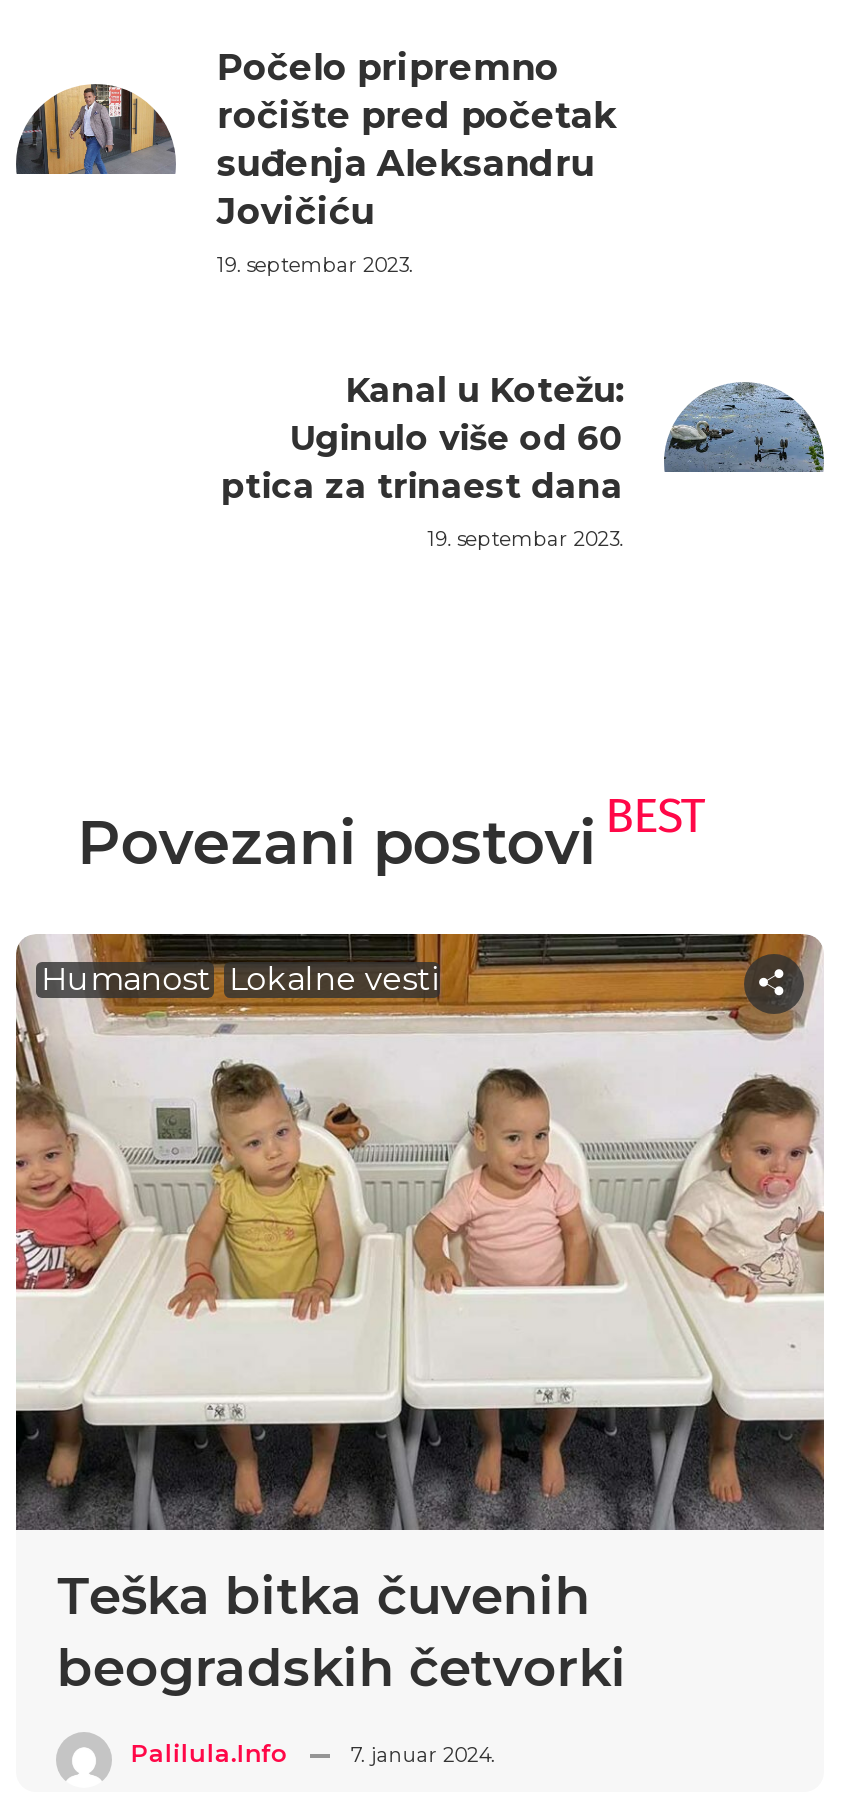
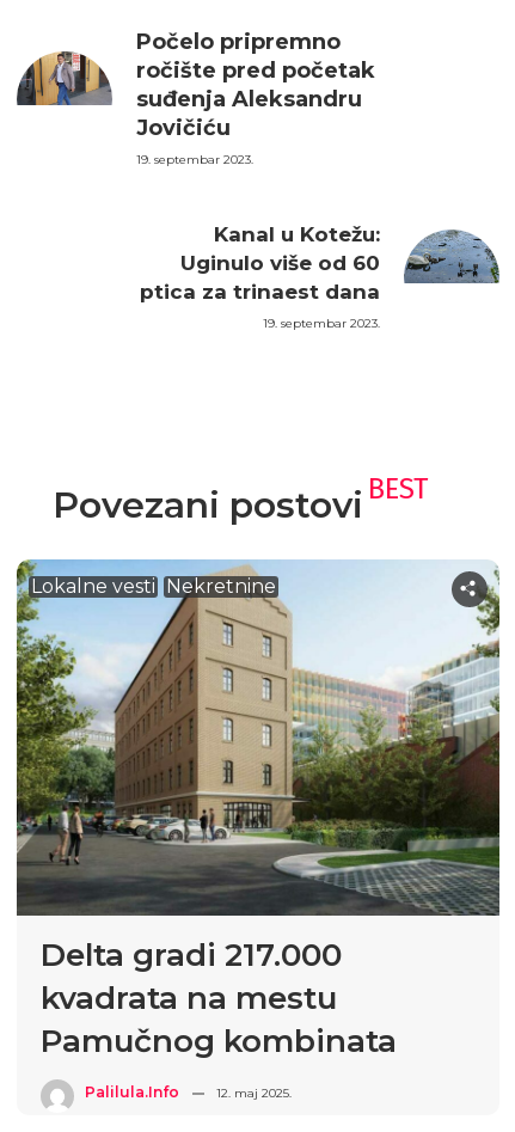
[14,932,824,1530] [image] | Humanost Lokalne vesti -> [16,558,501,916] [image] | Lokalne vesti Nekretnine
[57,1564,627,1700] Teška bitka čuvenih | beogradskih četvorki -> [41,936,397,1060] Delta gradi 217.000 | kvadrata na mestu | Pamučnog kombinata
[351,1742,495,1768] 7. januar 2024. -> [217,1086,292,1101] 12. maj 2025.

